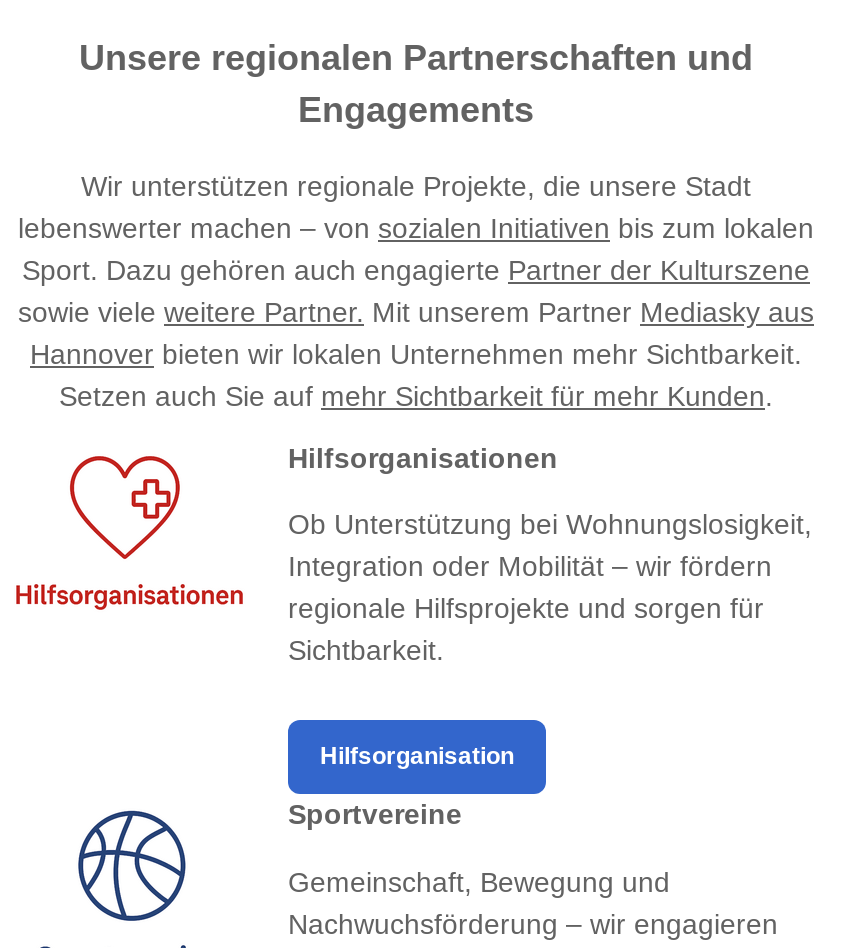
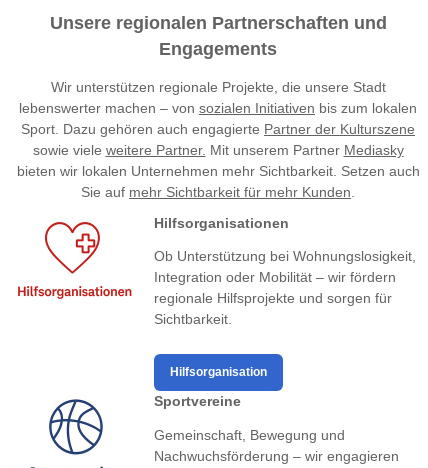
[18,295,814,411] sowie viele weitere Partner. Mit unserem Partner Mediasky aus | Hannover bieten wir lokalen Unternehmen mehr Sichtbarkeit. | Setzen auch Sie auf mehr Sichtbarkeit für mehr Kunden. -> [16,141,419,199] sowie viele weitere Partner. Mit unserem Partner Mediasky | bieten wir lokalen Unternehmen mehr Sichtbarkeit. Setzen auch | Sie auf mehr Sichtbarkeit für mehr Kunden.

